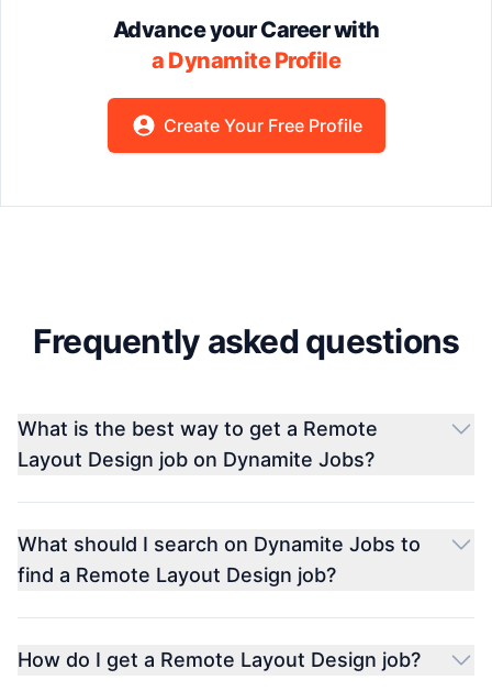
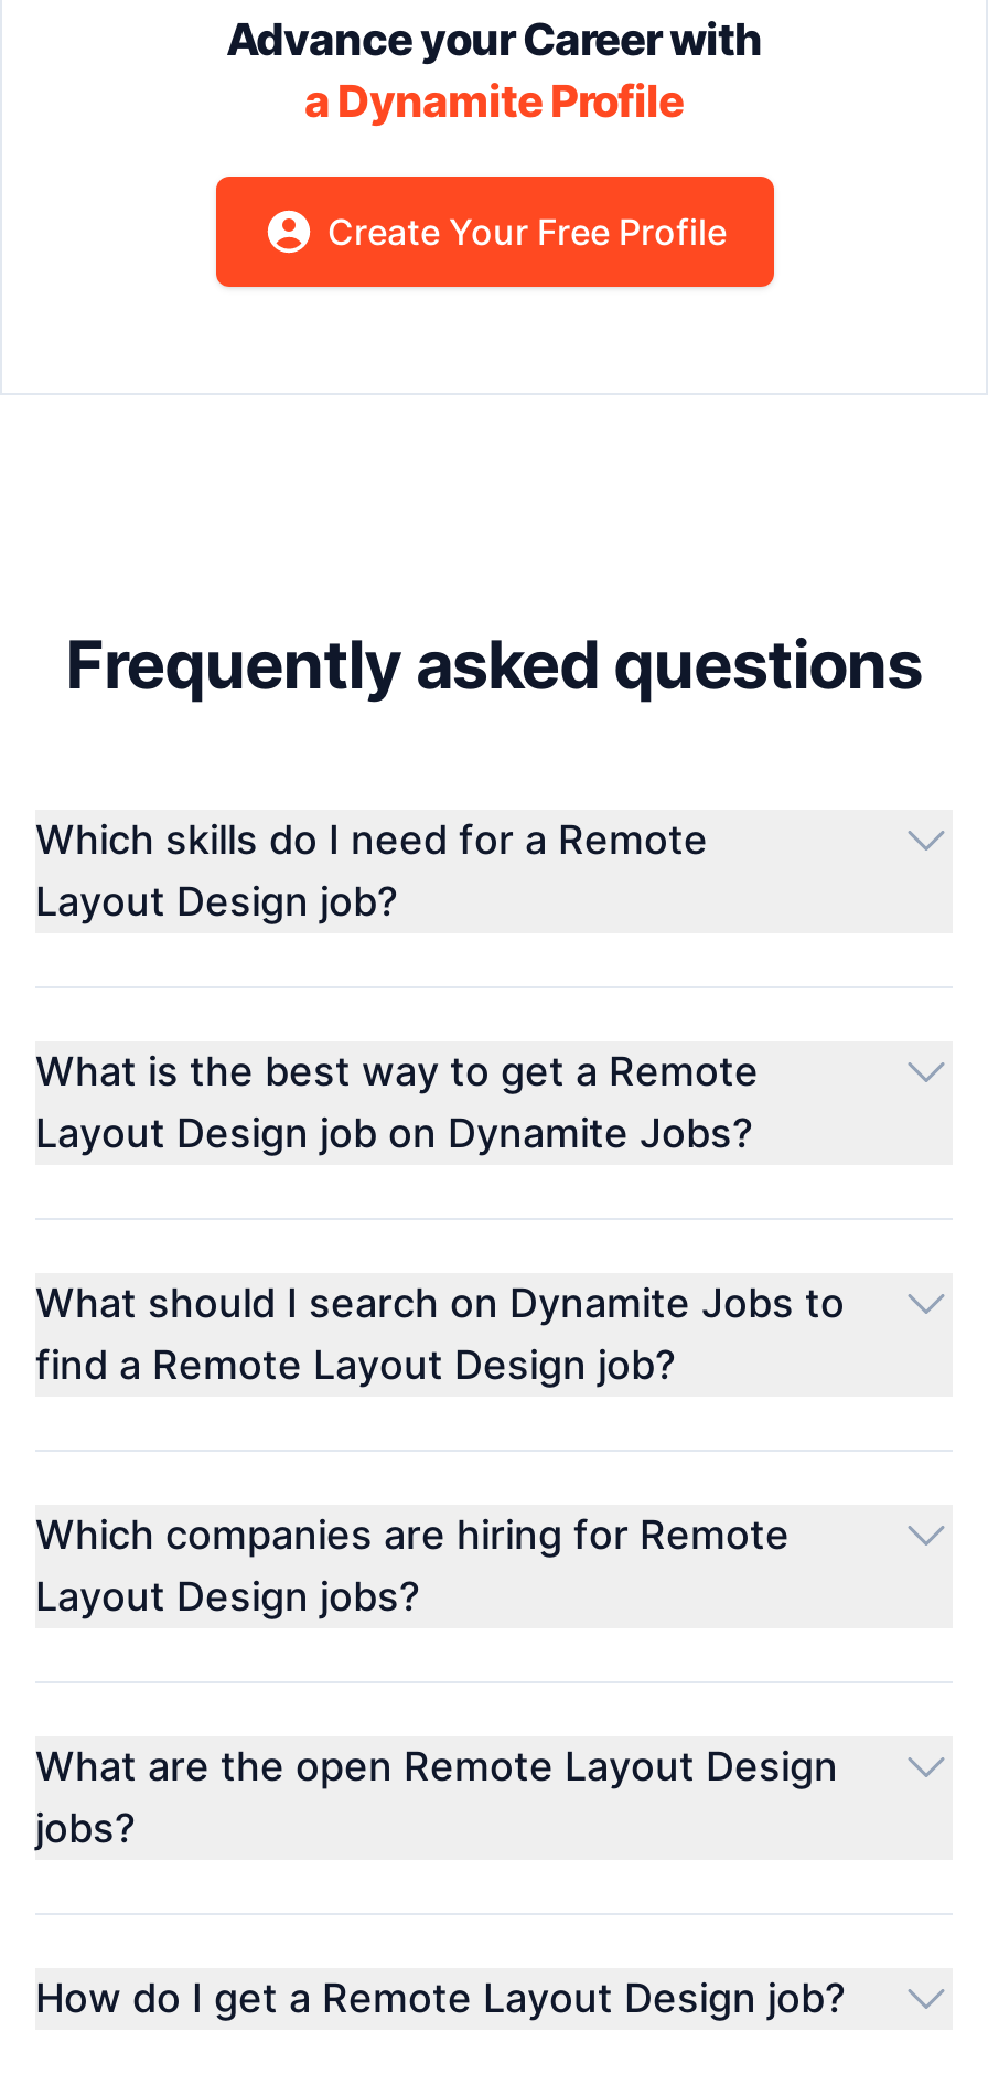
none -> [35,816,708,924] Which skills do I need for a Remote | Layout Design job?
none -> [35,1511,790,1619] Which companies are hiring for Remote | Layout Design jobs?
none -> [35,1743,838,1851] What are the open Remote Layout Design | jobs?

